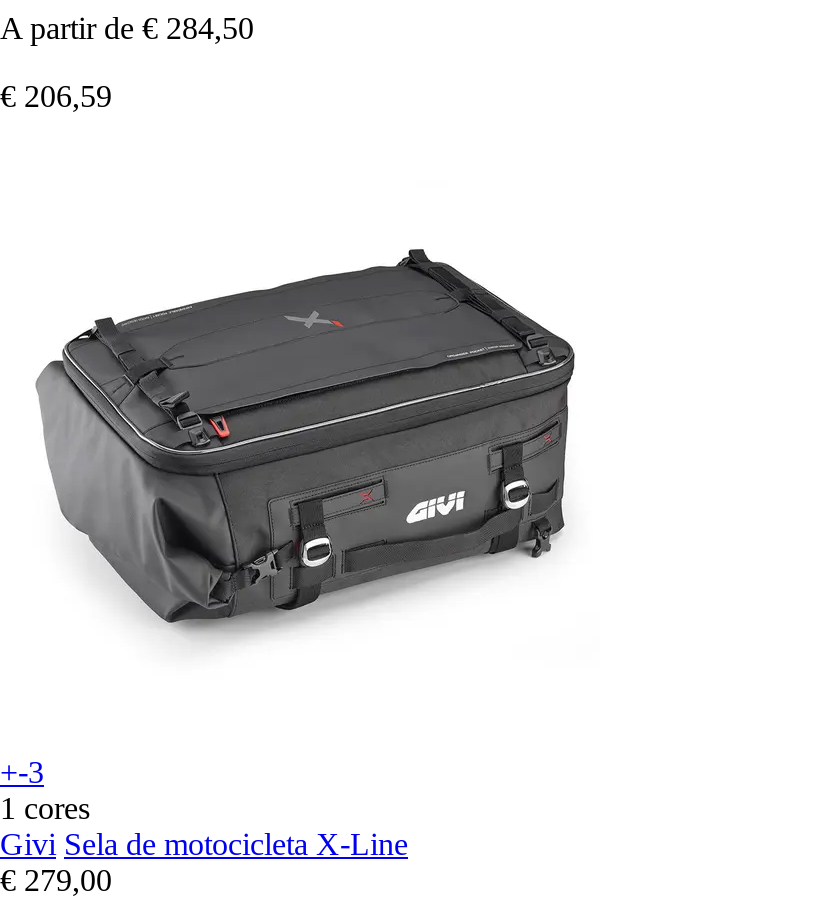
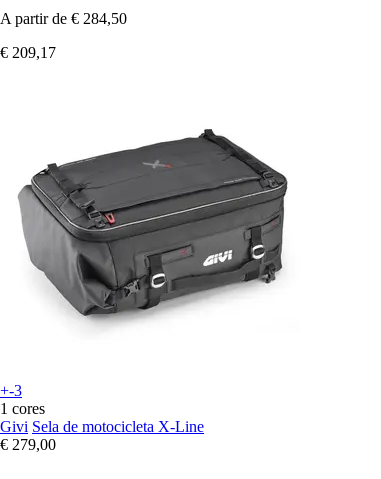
[0,78,112,112] € 206,59 -> [0,44,56,61] € 209,17

